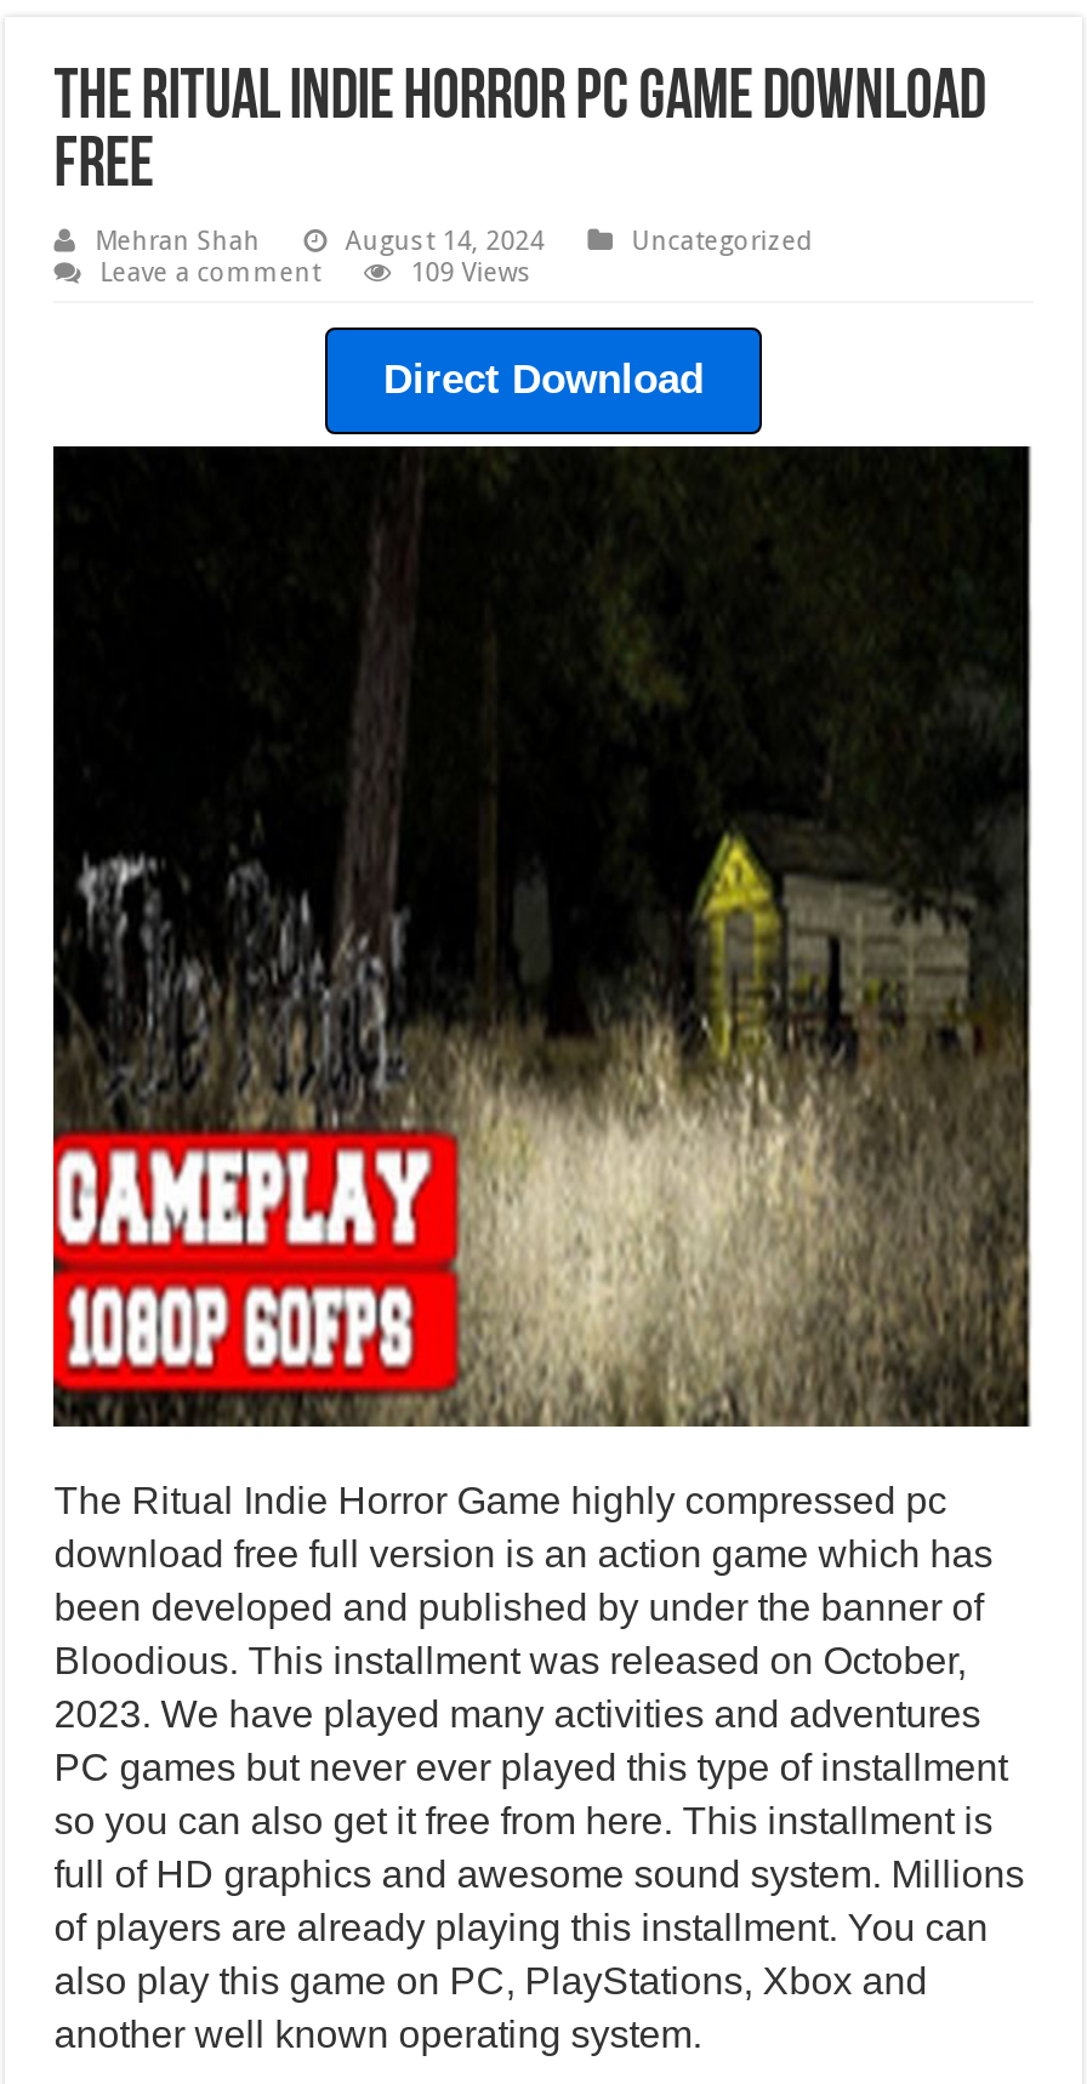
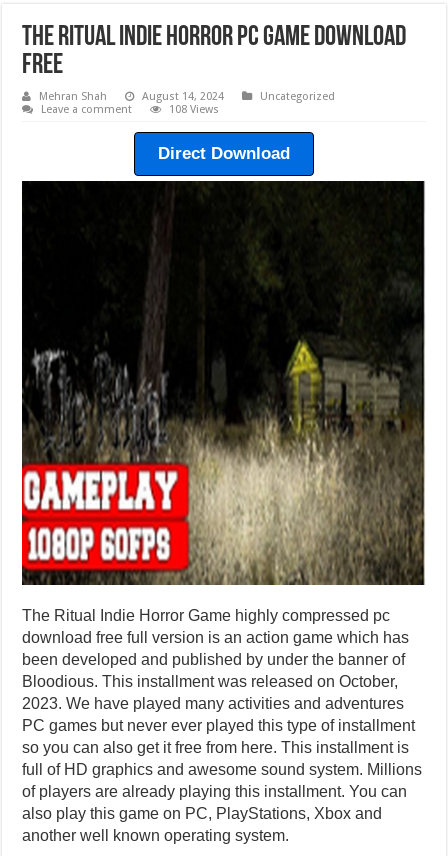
[411,257,532,289] 109 Views -> [169,103,219,116] 108 Views

